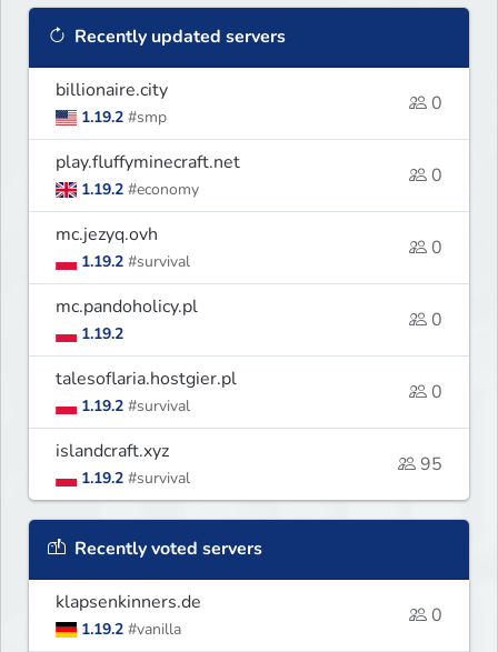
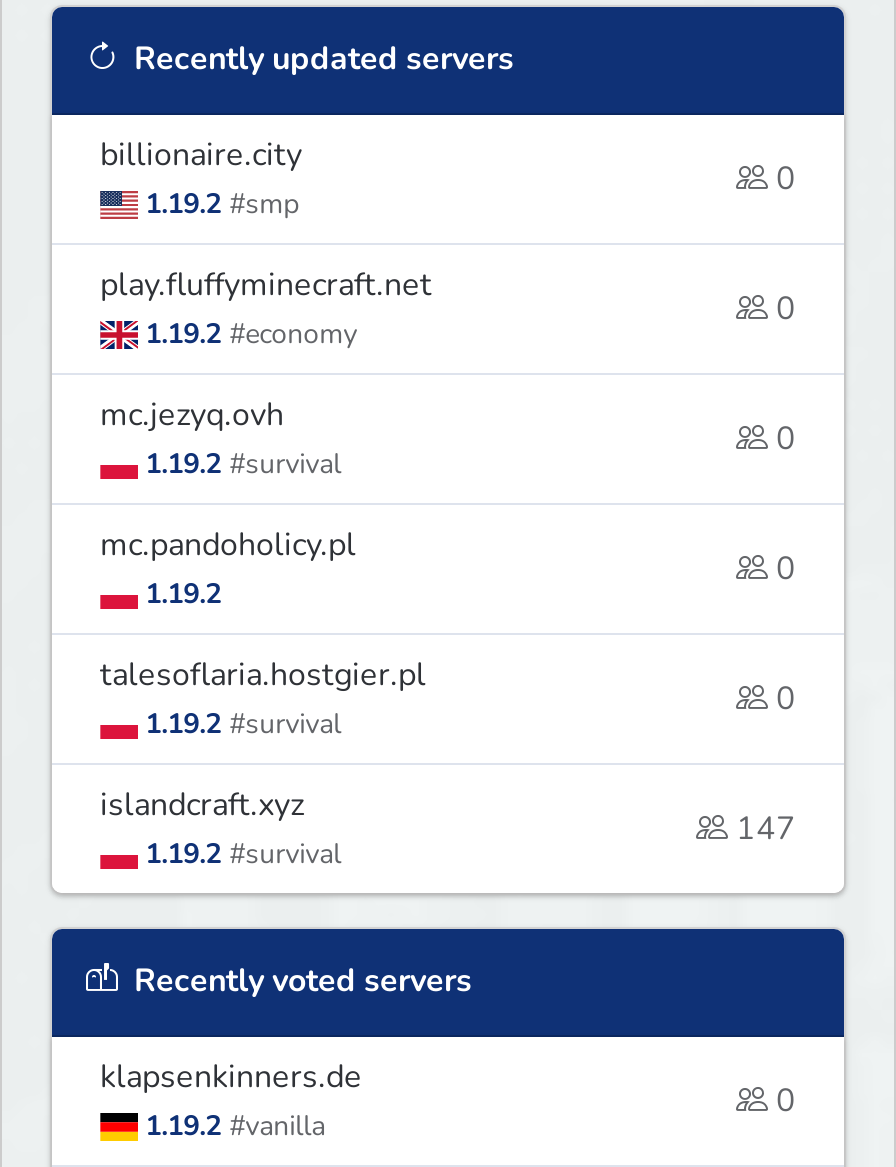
[420,452,442,476] 95 -> [736,806,796,850] 147

